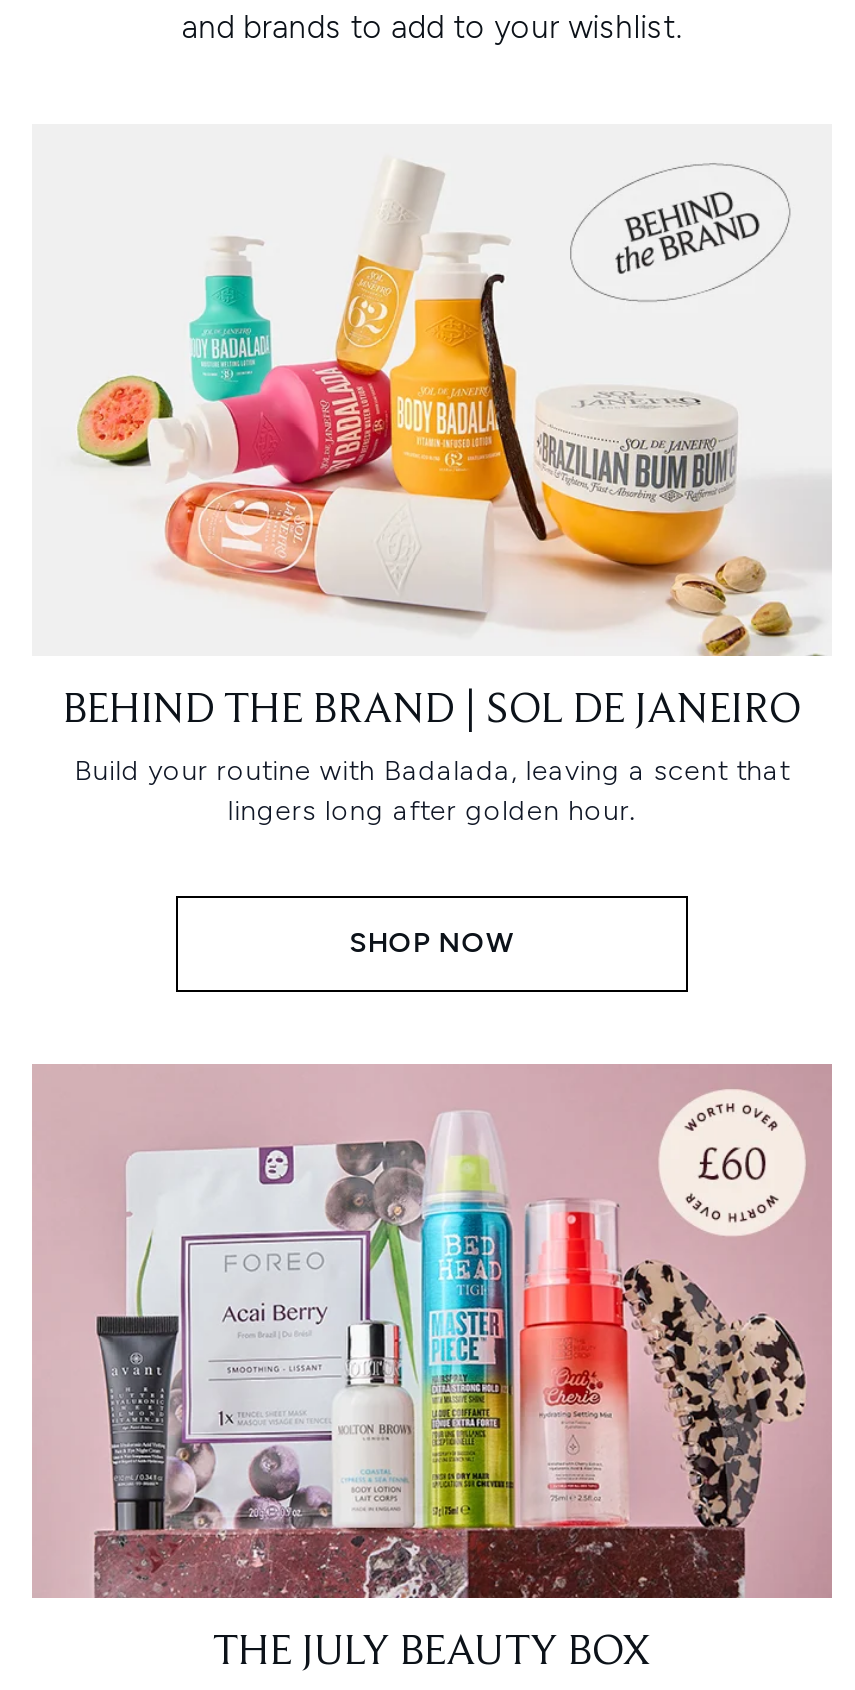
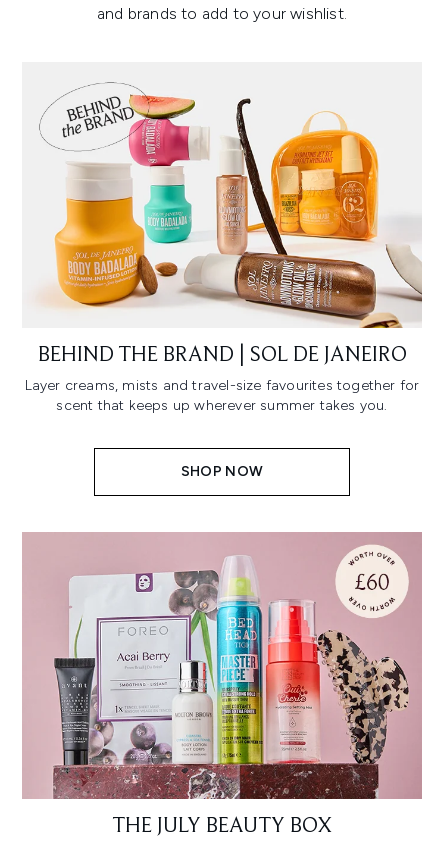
[76,162,832,658] [image] -> [39,82,423,329] [image]
[74,754,790,828] Build your routine with Badalada, leaving a scent that | lingers long after golden hour. -> [25,377,419,414] Layer creams, mists and travel-size favourites together for | scent that keeps up wherever summer takes you.

